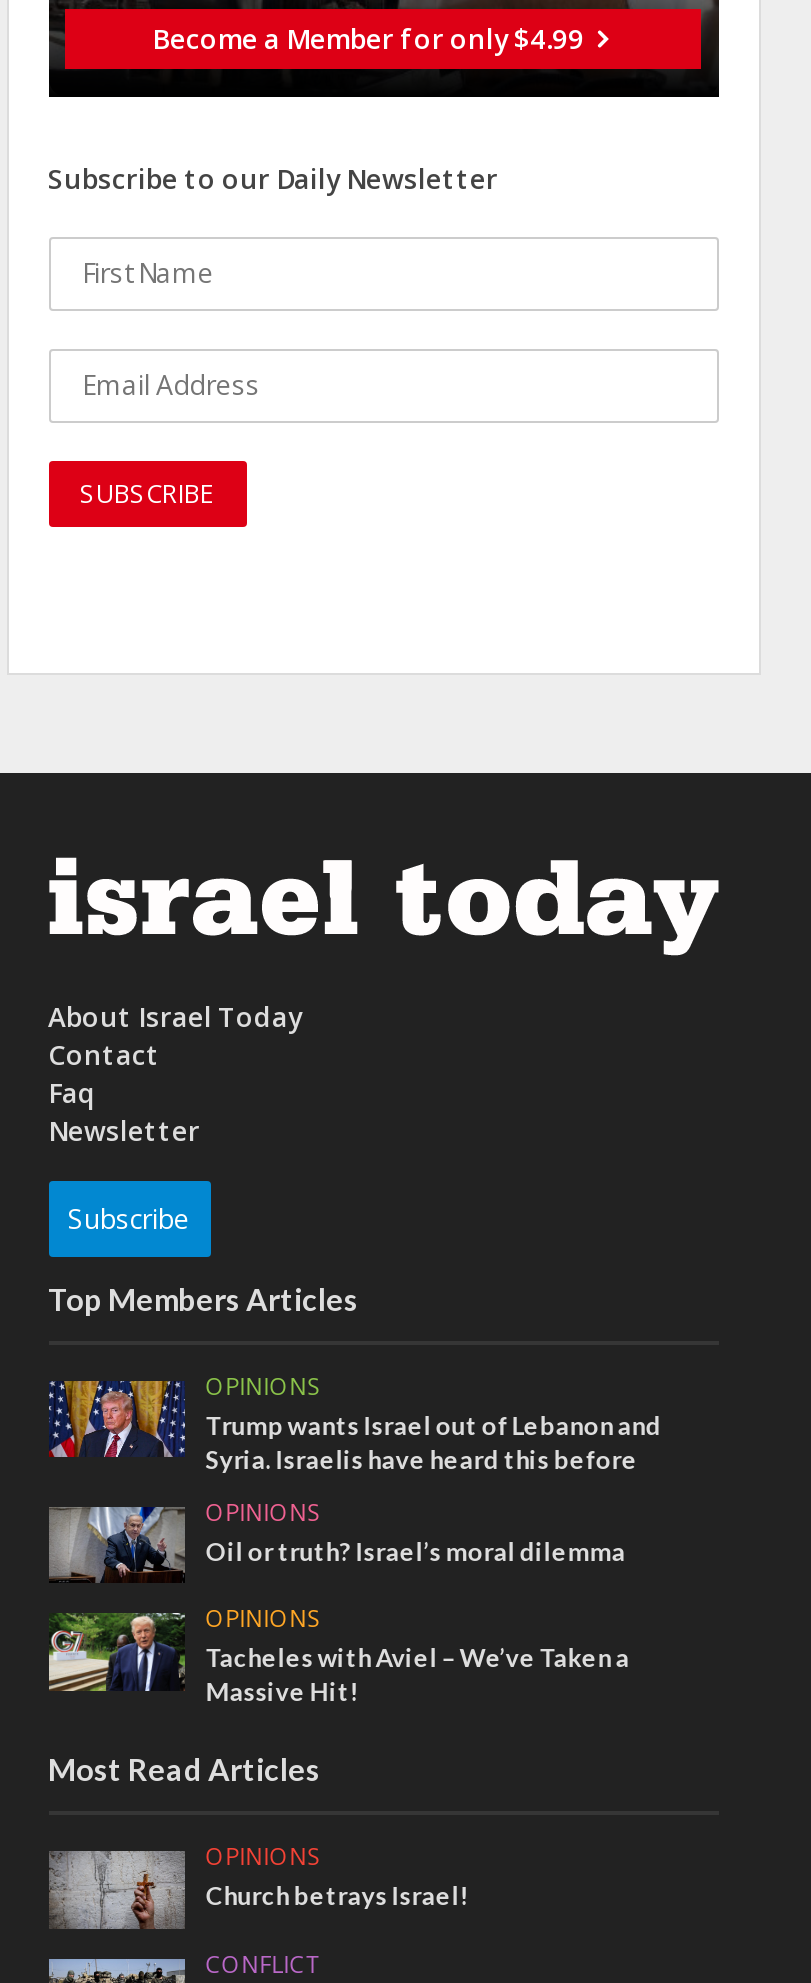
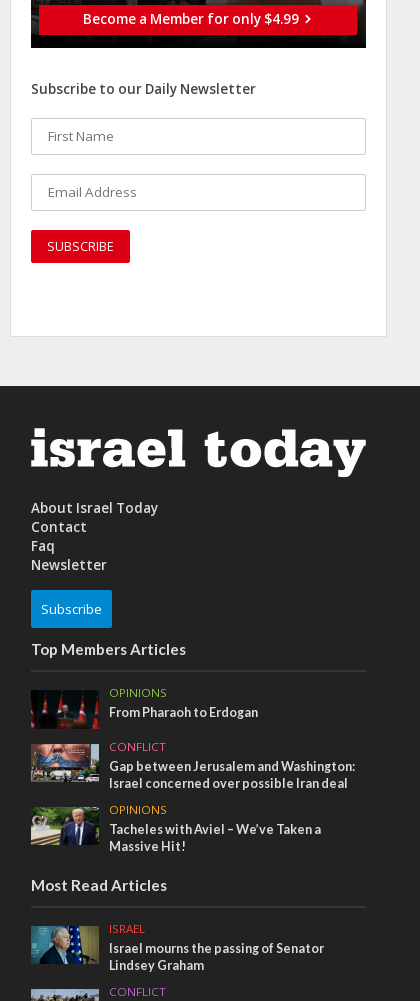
[47,1380,661,1474] [image] | Trump wants Israel out of Lebanon and | Syria. Israelis have heard this before -> [31,690,258,730] [image] | From Pharaoh to Erdogan
[49,1488,625,1582] [image] | OPINIONS | Oil or truth? Israel’s moral dilemma -> [31,738,355,790] [image] | CONFLICT | Gap between Jerusalem and Washington: | Israel concerned over possible Iran deal
[49,1841,469,1932] [image] | OPINIONS | Church betrays Israel! -> [31,920,324,972] [image] | ISRAEL | Israel mourns the passing of Senator | Lindsey Graham

